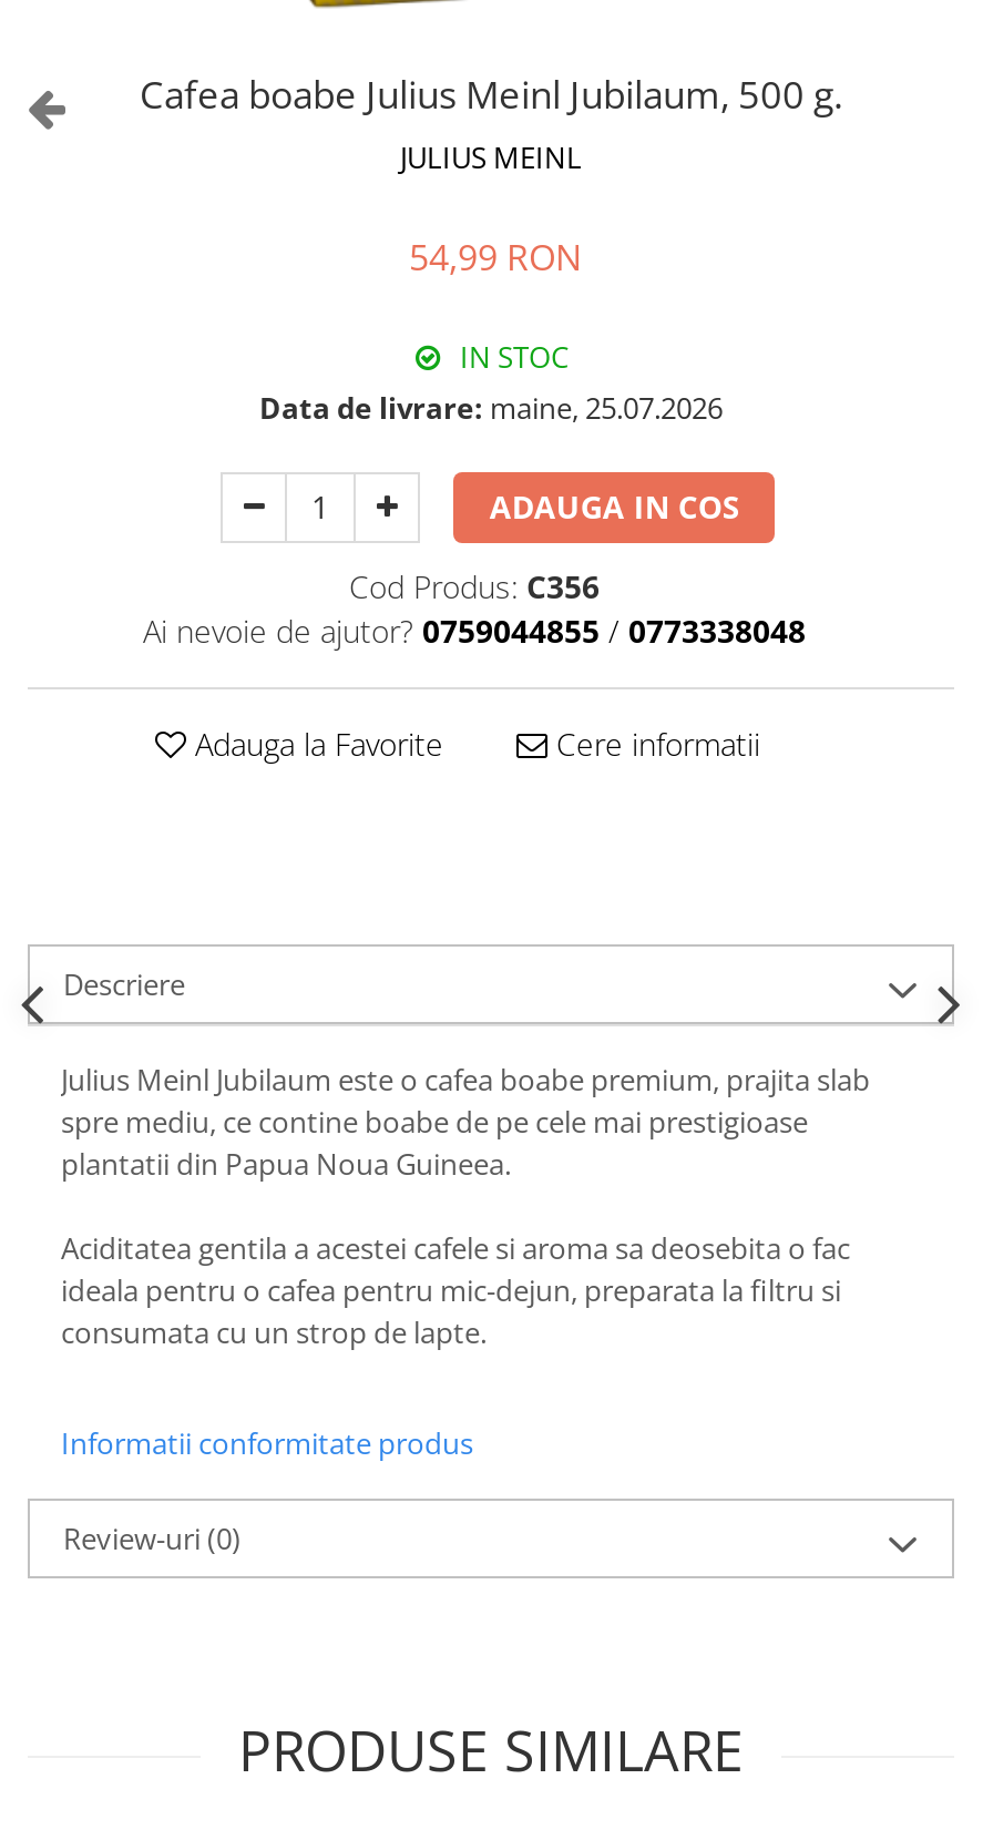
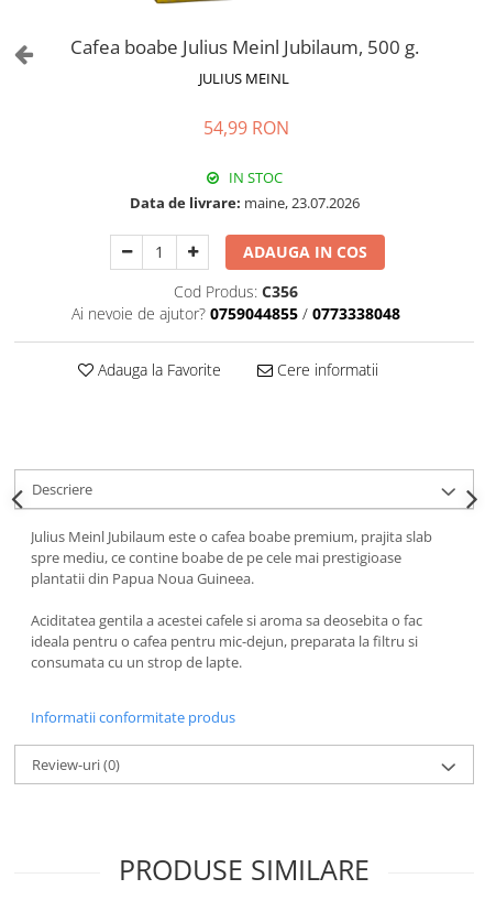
[259,388,723,428] Data de livrare: maine, 25.07.2026 -> [129,193,359,213] Data de livrare: maine, 23.07.2026

